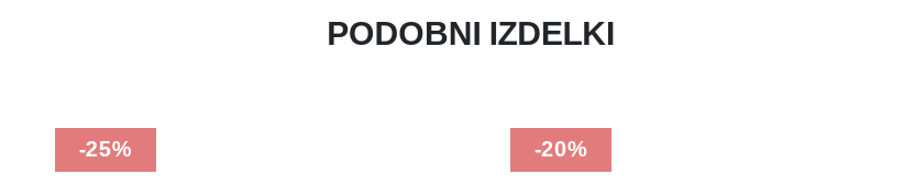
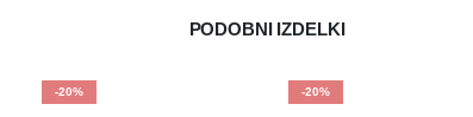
[79,136,132,160] -25% -> [55,84,83,97] -20%

